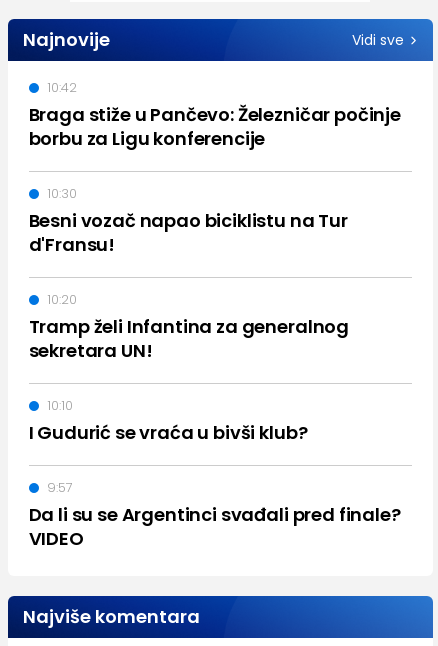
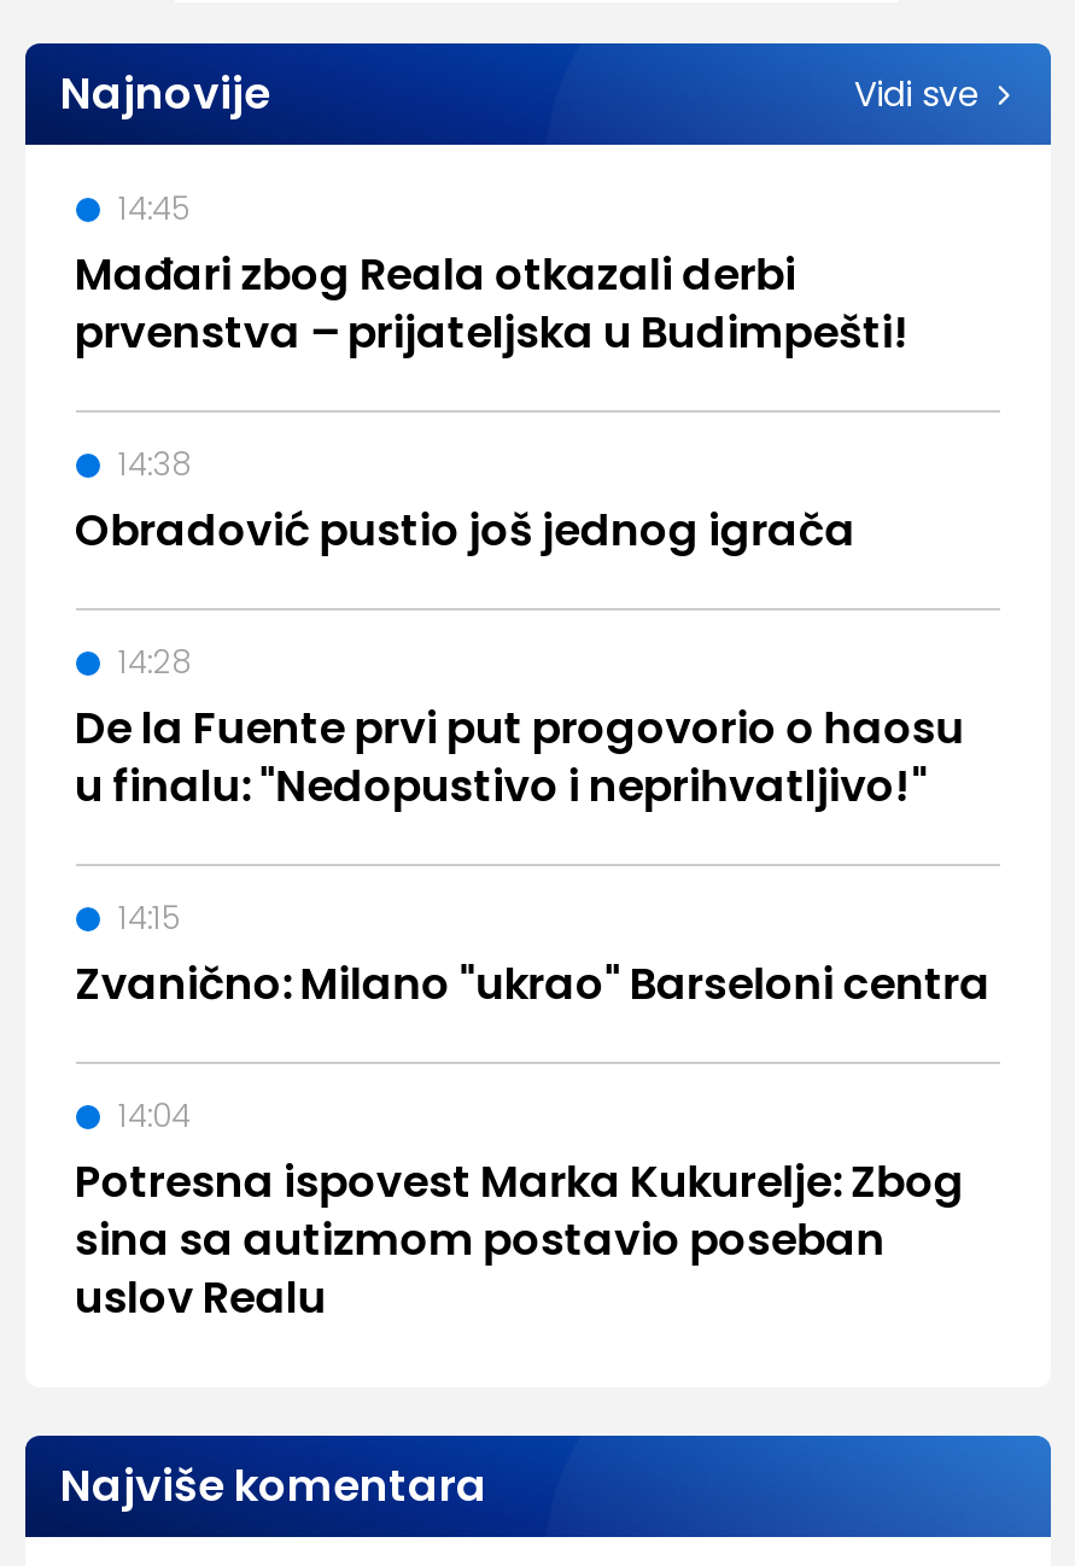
[46,78,76,97] 10:42 -> [118,187,191,233] 14:45
[28,102,401,151] Braga stiže u Pančevo: Železničar počinje | borbu za Ligu konferencije -> [75,245,909,363] Mađari zbog Reala otkazali derbi | prvenstva – prijateljska u Budimpešti!
[46,184,76,203] 10:30 -> [118,443,193,489] 14:38
[28,208,348,257] Besni vozač napao biciklistu na Tur | d'Fransu! -> [75,501,856,561] Obradović pustio još jednog igrača
[46,290,76,309] 10:20 -> [118,641,193,687] 14:28
[28,314,349,363] Tramp želi Infantina za generalnog | sekretara UN! -> [75,699,964,817] De la Fuente prvi put progovorio o haosu | u finalu: "Nedopustivo i neprihvatljivo!"
[46,396,72,415] 10:10 -> [118,897,181,942] 14:15
[28,420,307,445] I Gudurić se vraća u bivši klub? -> [75,955,991,1015] Zvanično: Milano "ukrao" Barseloni centra
[46,478,72,497] 9:57 -> [118,1095,191,1140] 14:04
[28,502,401,551] Da li su se Argentinci svađali pred finale? | VIDEO -> [75,1152,965,1329] Potresna ispovest Marka Kukurelje: Zbog | sina sa autizmom postavio poseban | uslov Realu

